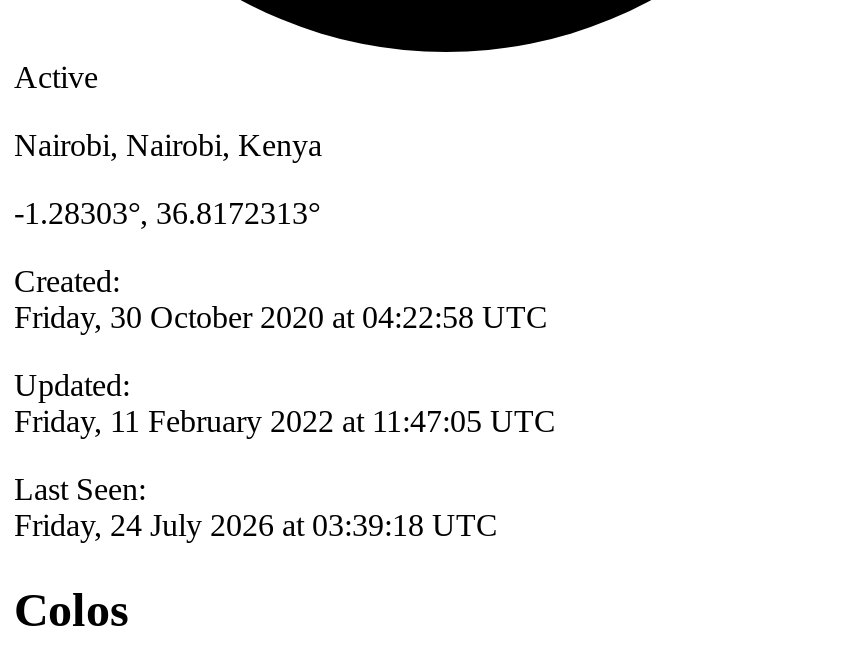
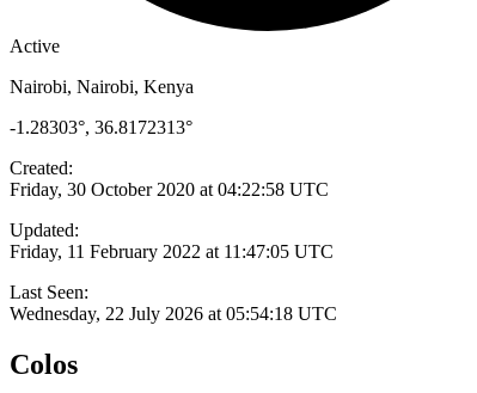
[14,508,498,542] Friday, 24 July 2026 at 03:39:18 UTC -> [10,303,337,324] Wednesday, 22 July 2026 at 05:54:18 UTC

